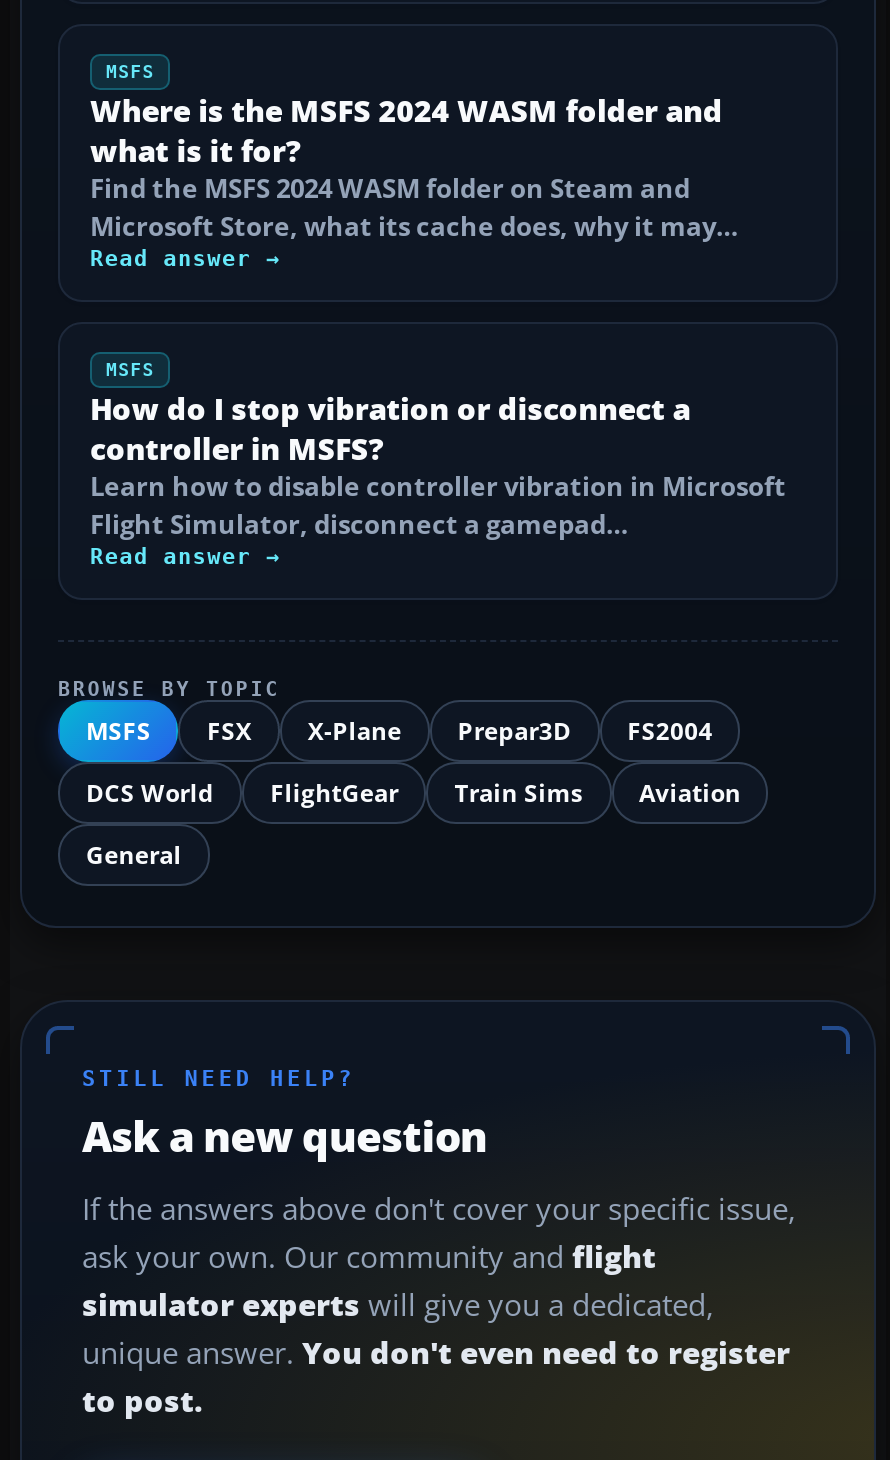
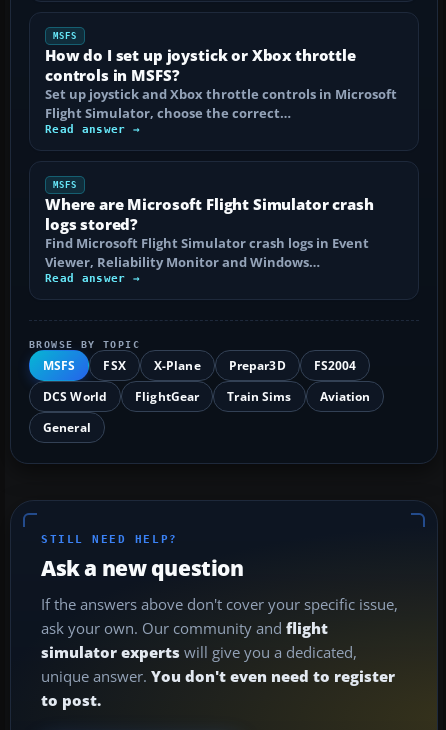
[90,90,738,244] Where is the MSFS 2024 WASM folder and | what is it for? | Find the MSFS 2024 WASM folder on Steam and | Microsoft Store, what its cache does, why it may… -> [45,45,397,122] How do I set up joystick or Xbox throttle | controls in MSFS? | Set up joystick and Xbox throttle controls in Microsoft | Flight Simulator, choose the correct…
[90,388,786,542] How do I stop vibration or disconnect a | controller in MSFS? | Learn how to disable controller vibration in Microsoft | Flight Simulator, disconnect a gamepad… -> [45,194,374,271] Where are Microsoft Flight Simulator crash | logs stored? | Find Microsoft Flight Simulator crash logs in Event | Viewer, Reliability Monitor and Windows…

